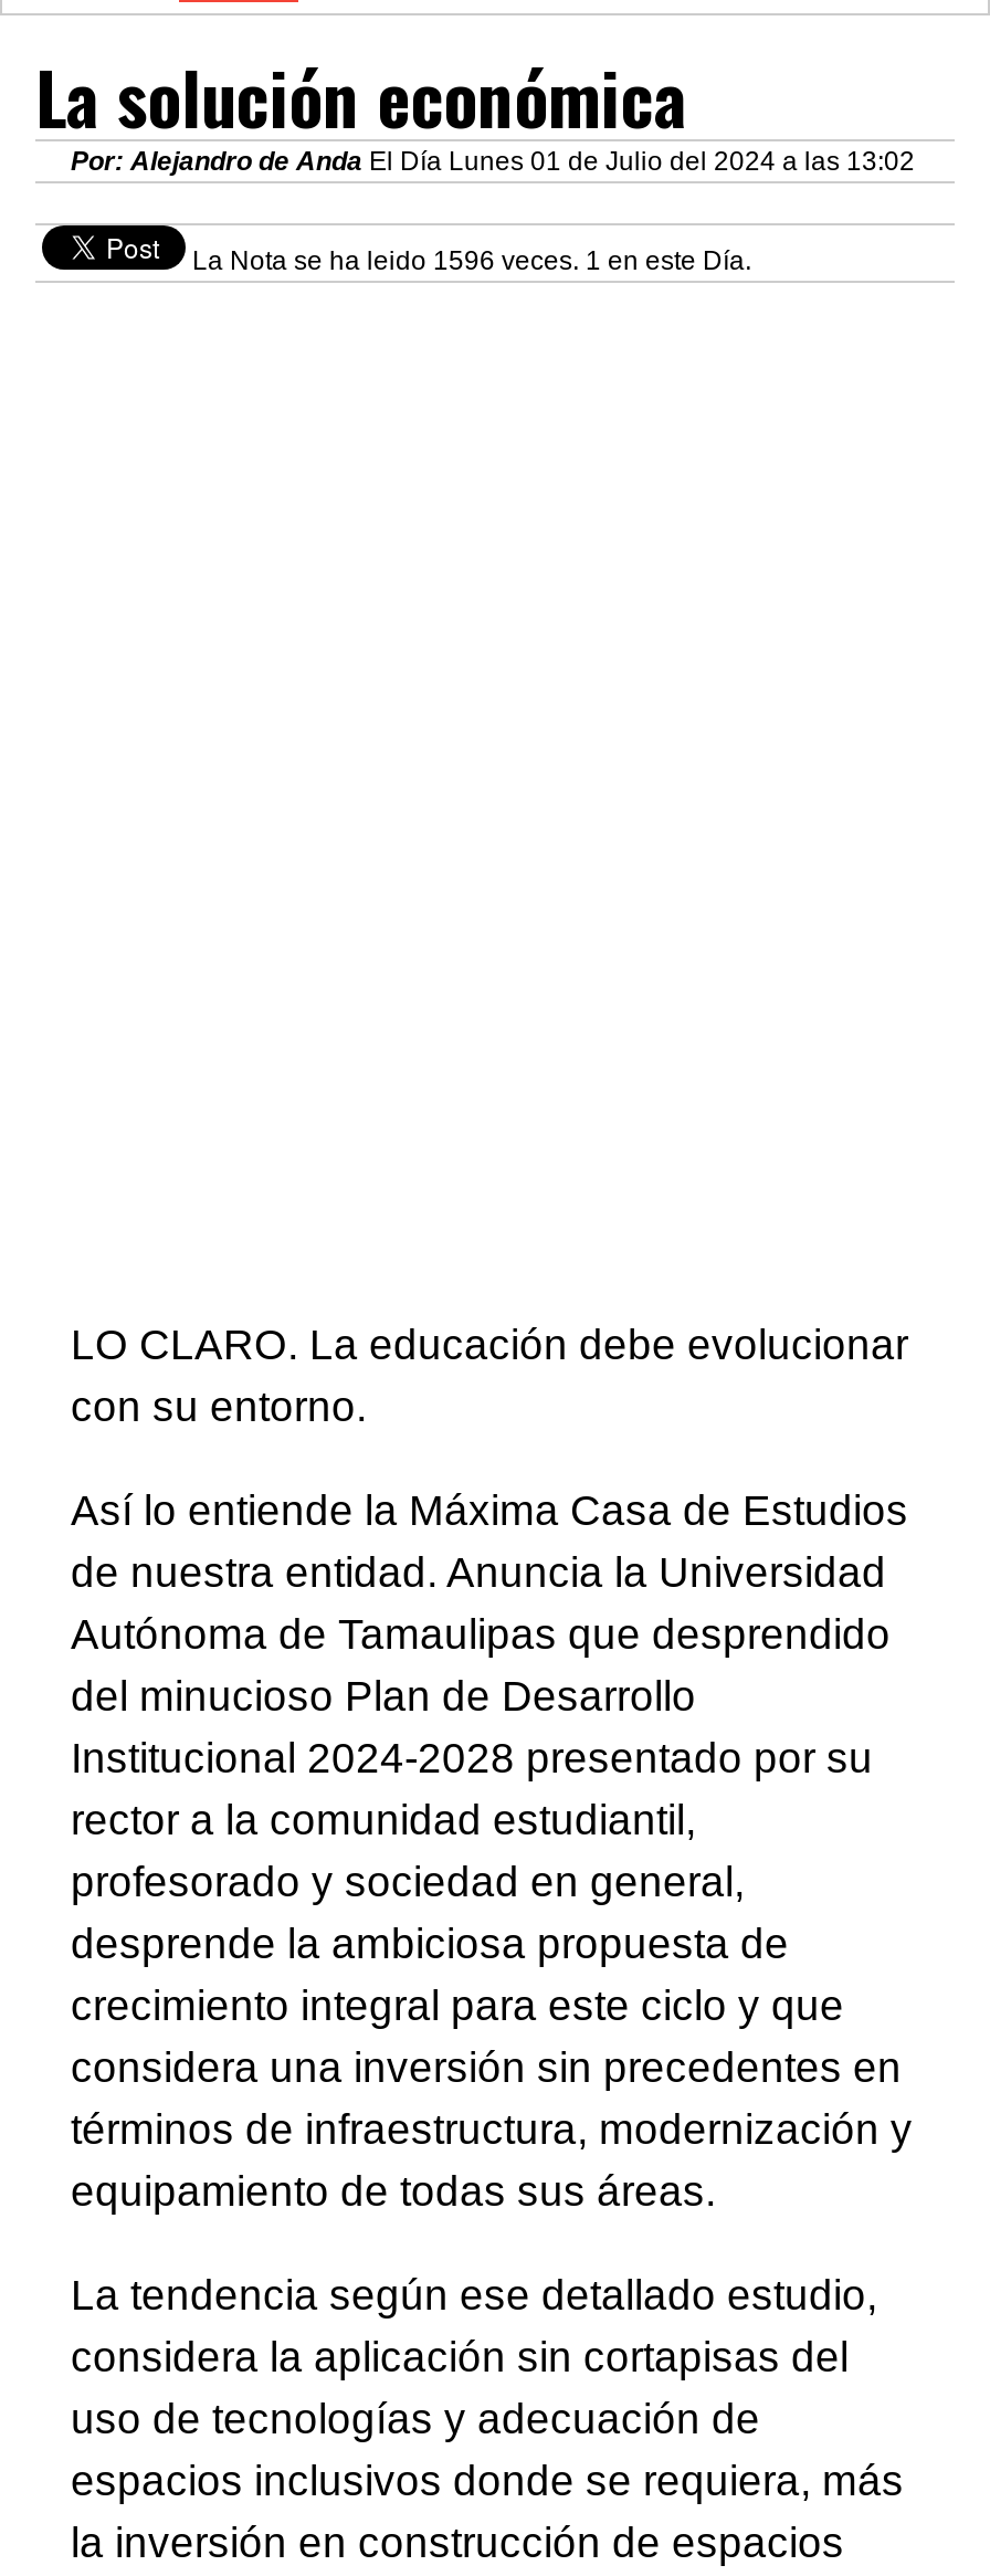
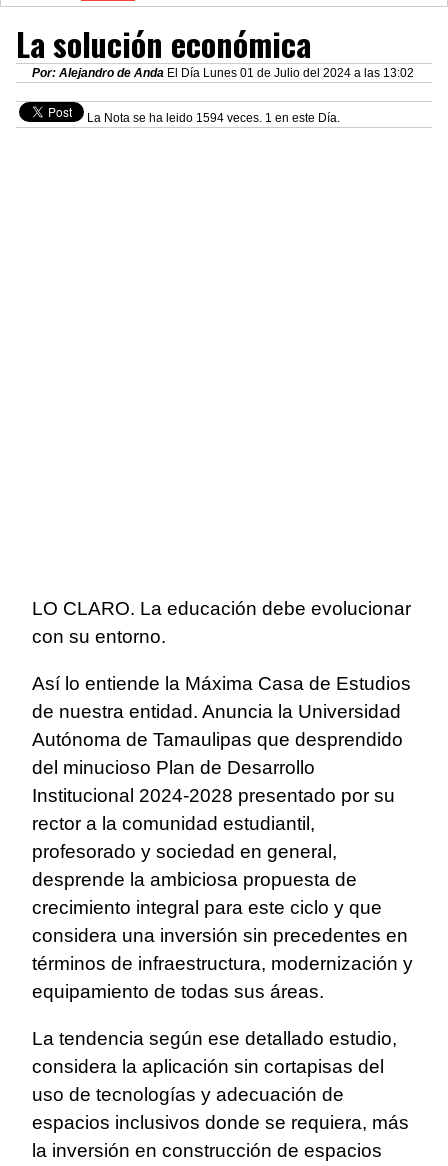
[186,245,751,276] La Nota se ha leido 1596 veces. 1 en este Día. -> [84,111,340,125] La Nota se ha leido 1594 veces. 1 en este Día.

